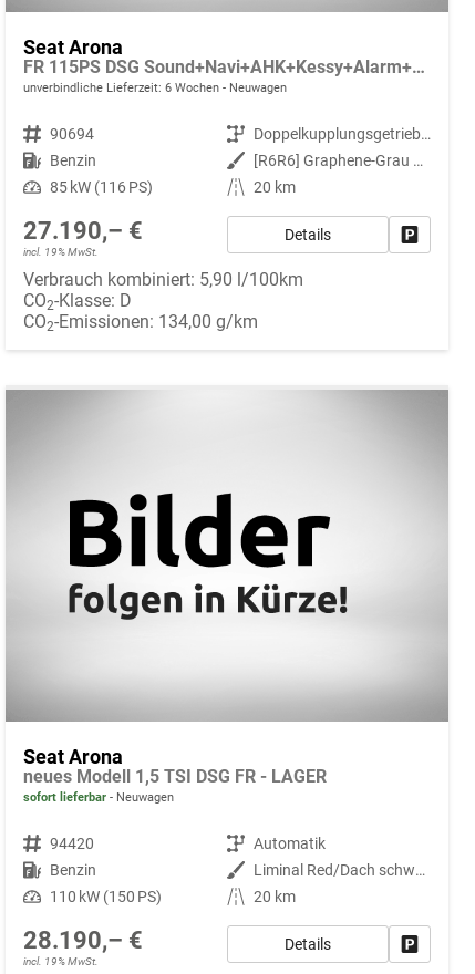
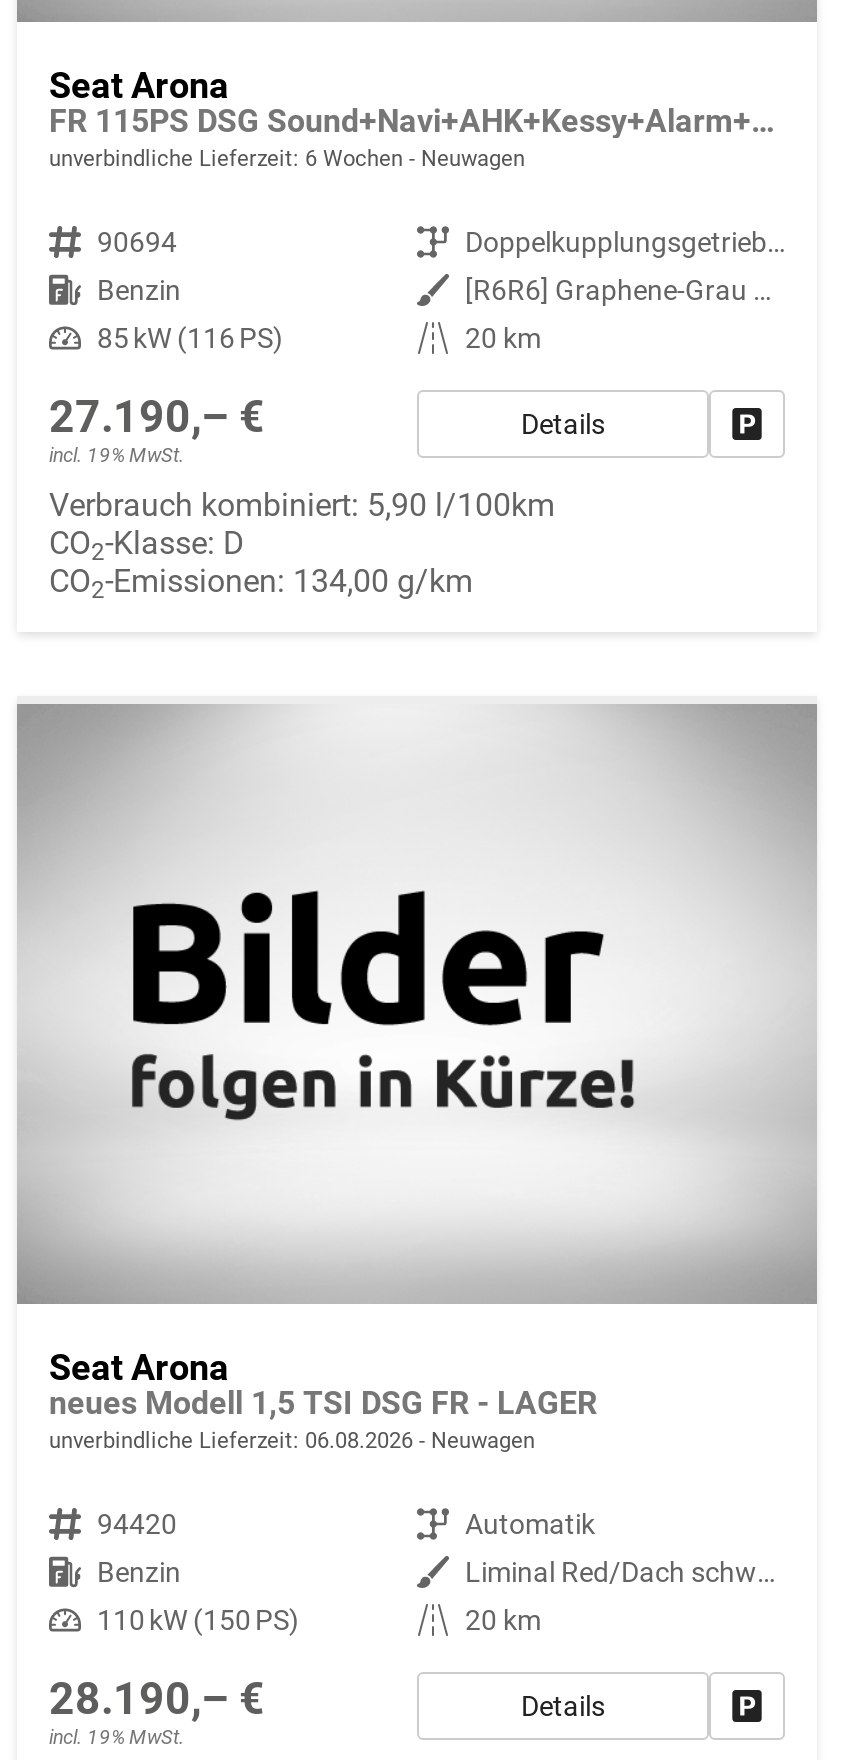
[23,790,174,804] sofort lieferbar Neuwagen -> [49,1427,535,1453] unverbindliche Lieferzeit: 06.08.2026 Neuwagen

